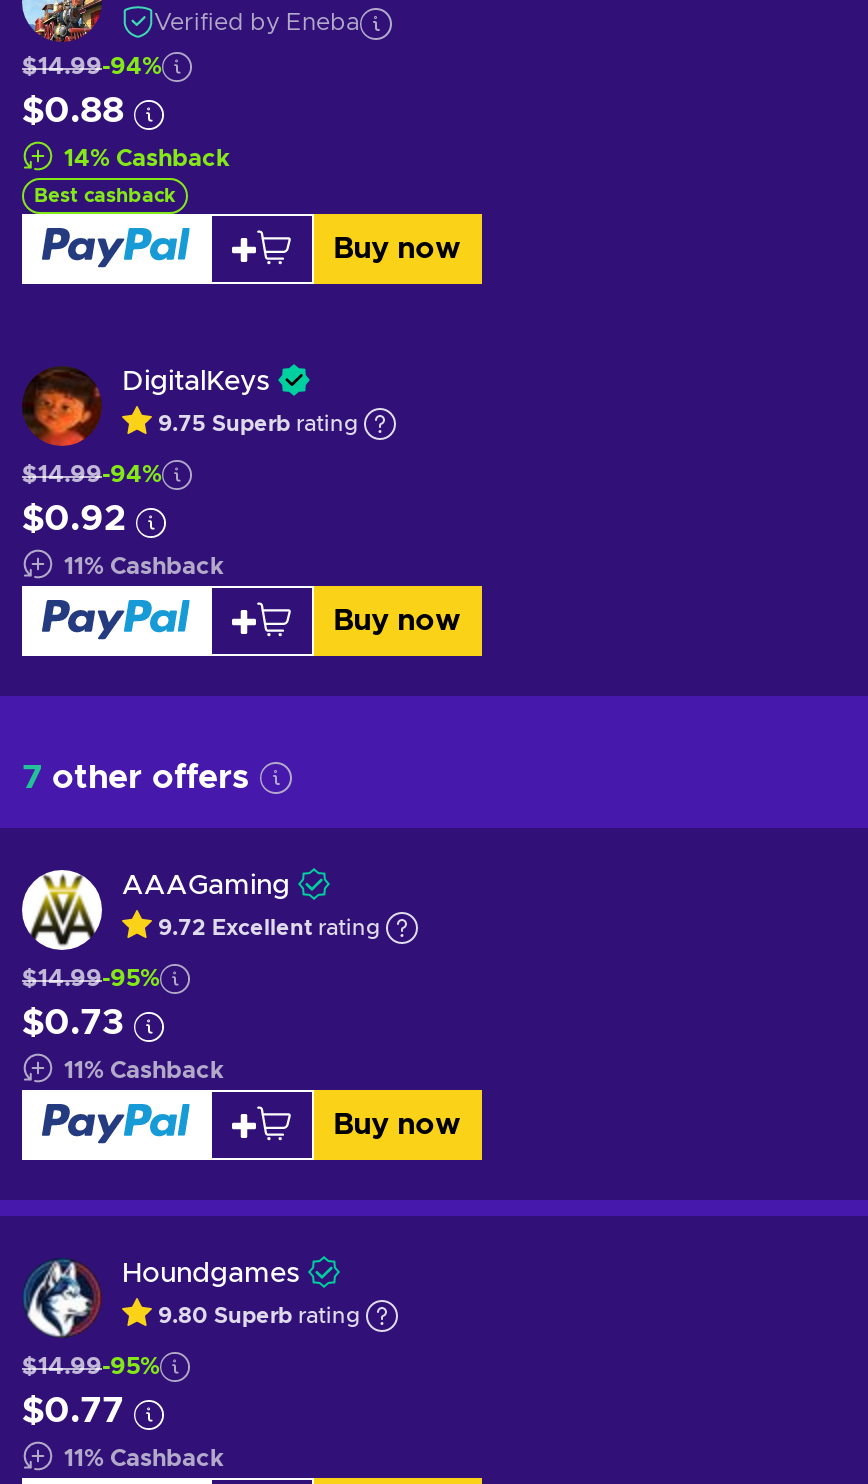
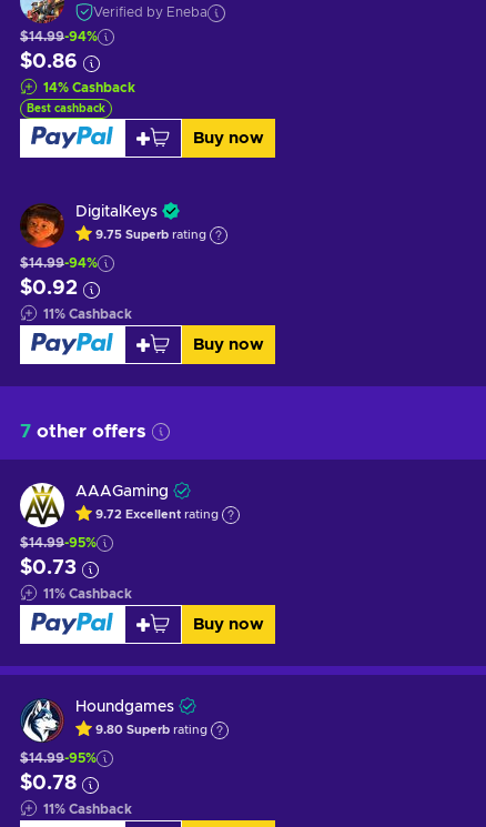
[22,93,124,129] $0.88 -> [20,52,78,72] $0.86
[22,1393,124,1429] $0.77 -> [20,773,77,793] $0.78

